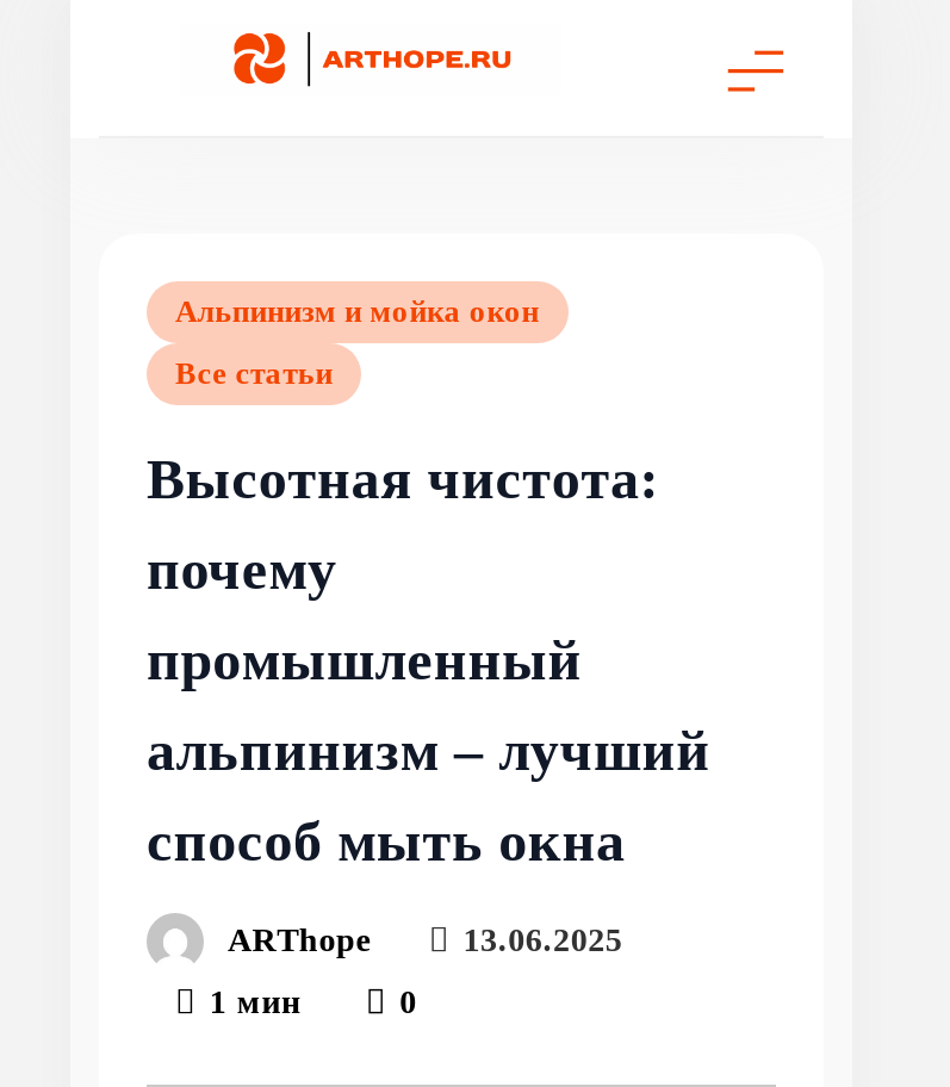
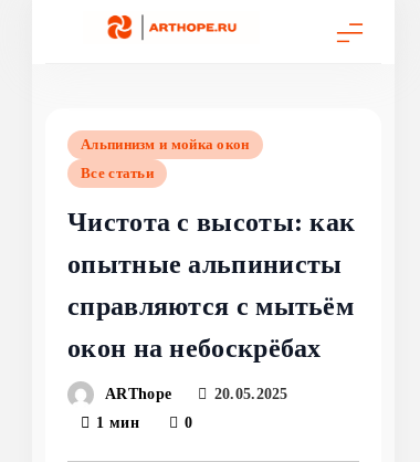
[147,449,710,873] Высотная чистота: | почему | промышленный | альпинизм – лучший | способ мыть окна -> [67,208,355,363] Чистота с высоты: как | опытные альпинисты | справляются с мытьём | окон на небоскрёбах
[463,923,623,959] 13.06.2025 -> [214,386,288,403] 20.05.2025

